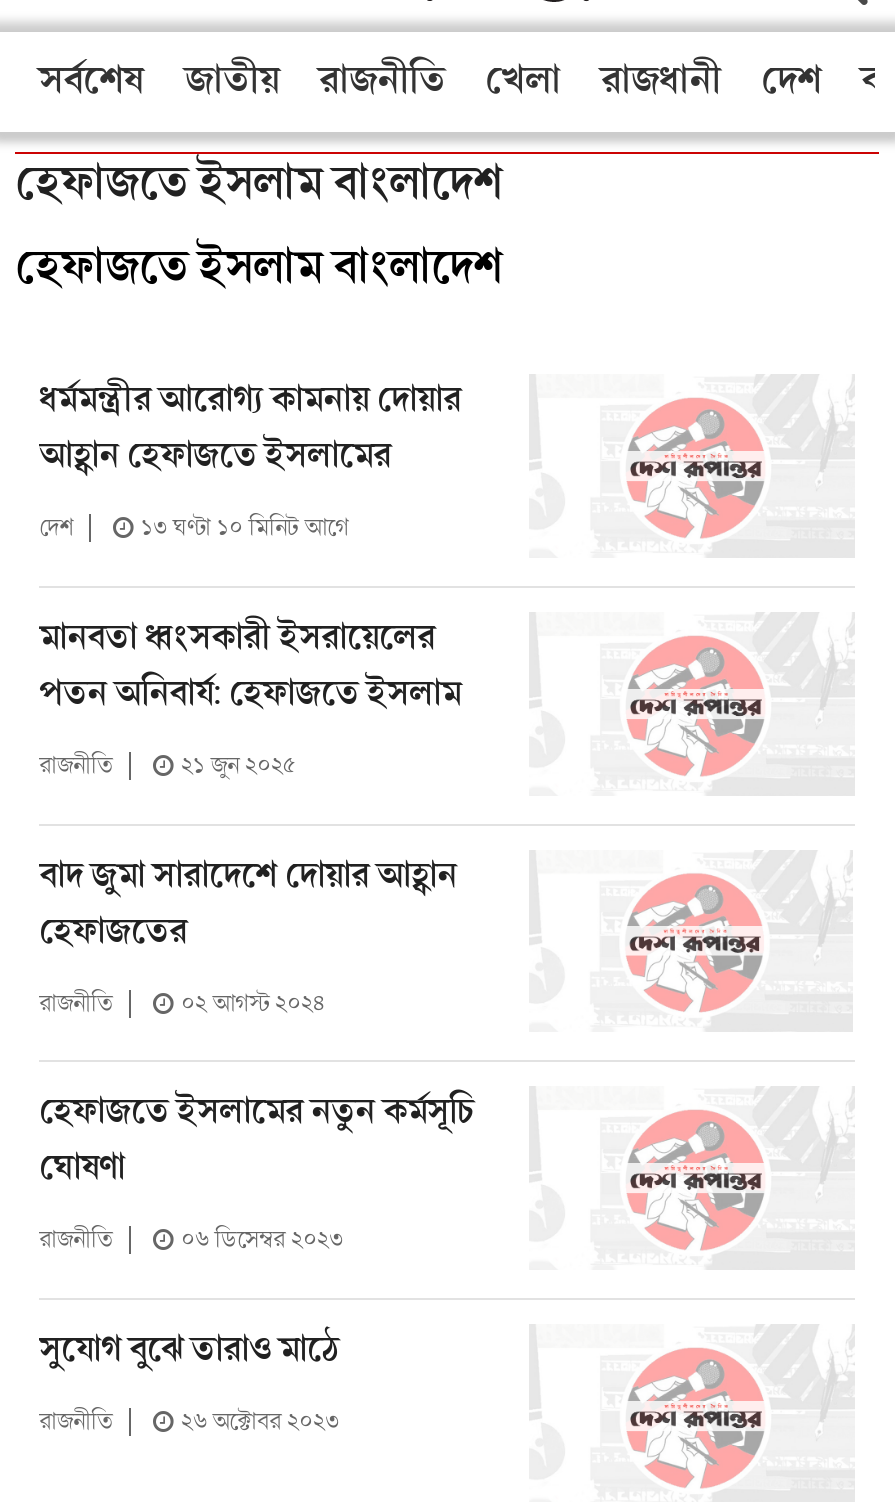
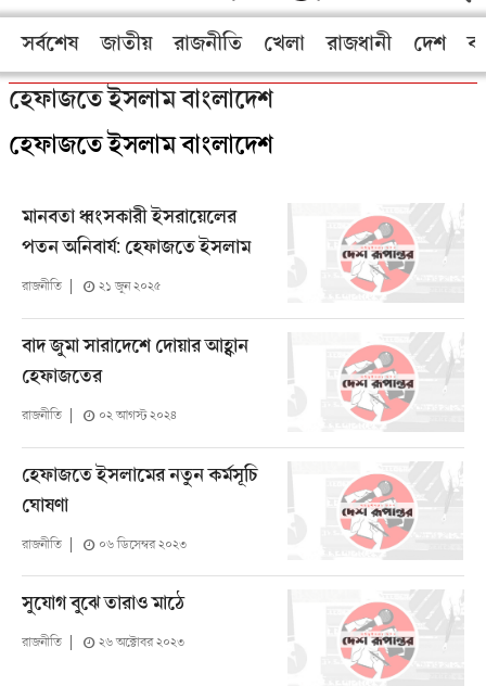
[39,372,461,548] ধর্মমন্ত্রীর আরোগ্য কামনায় দোয়ার | আহ্বান হেফাজতে ইসলামের | দেশ | ১৩ ঘণ্টা ১০ মিনিট আগে -> none

